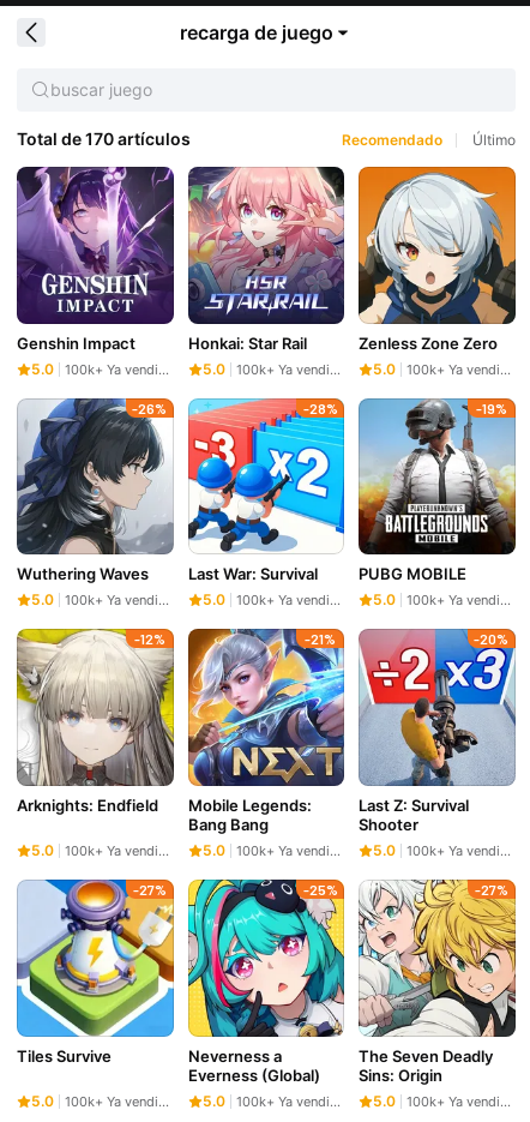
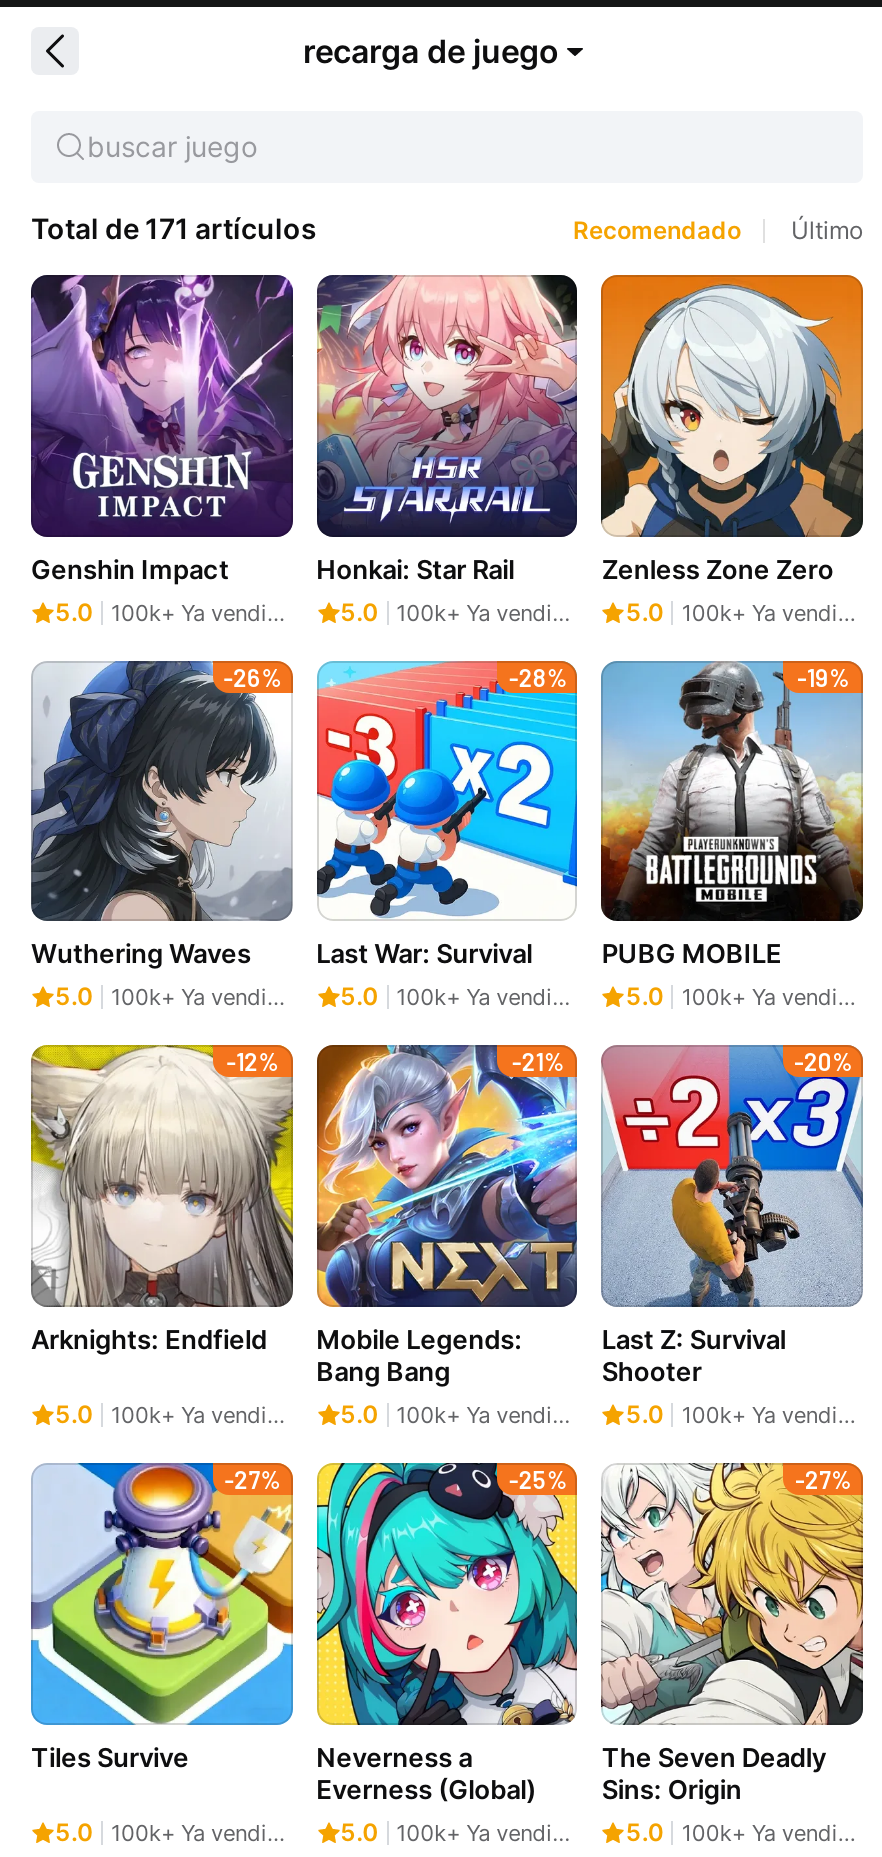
[17,128,191,149] Total de 170 artículos -> [31,211,317,245] Total de 171 artículos

